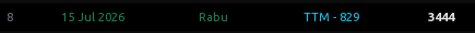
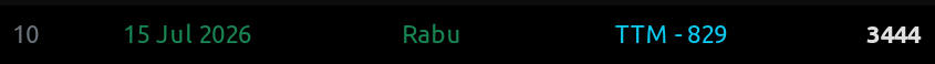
[6,11,13,24] 8 -> [12,21,39,48] 10

